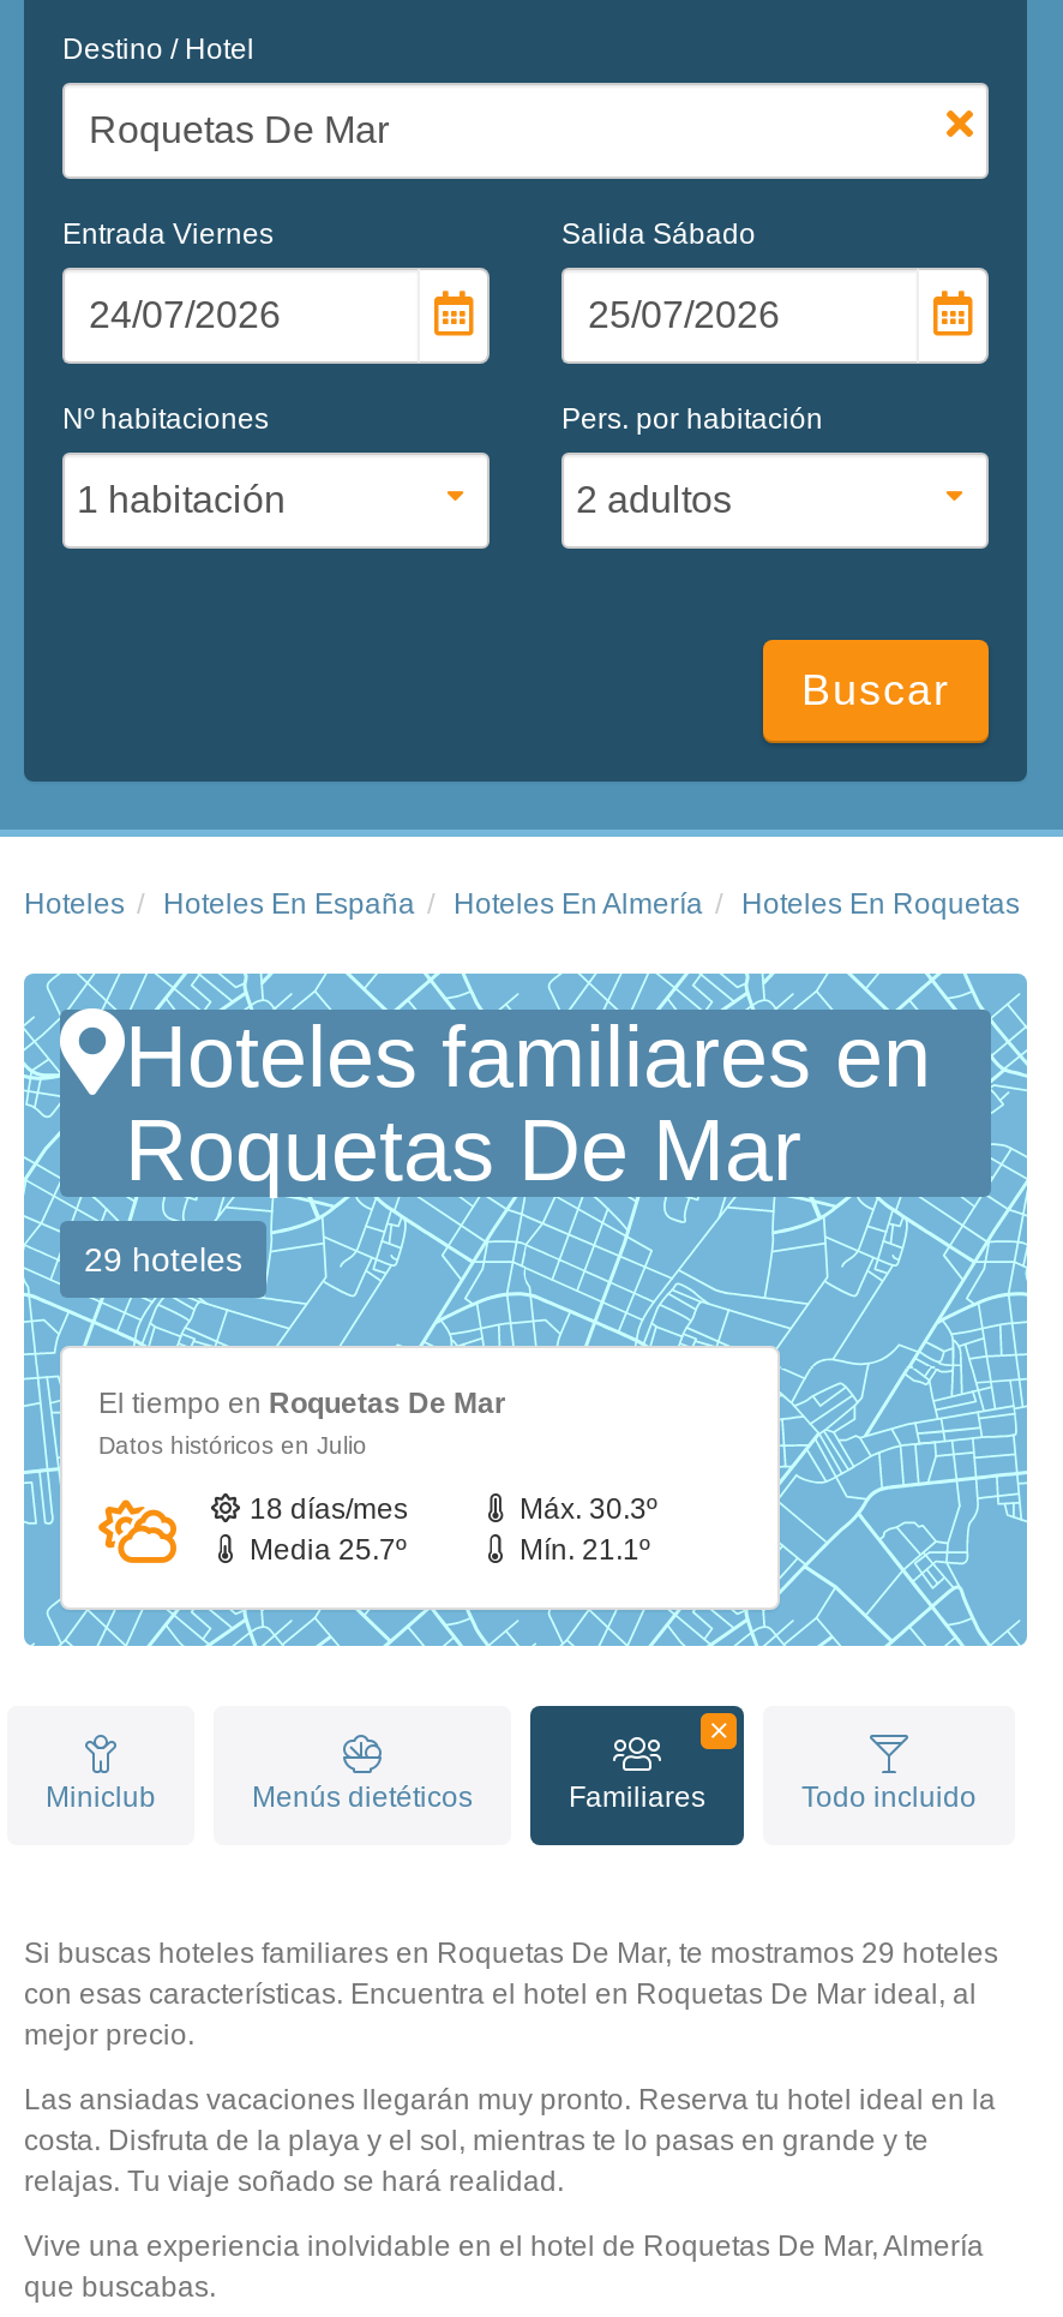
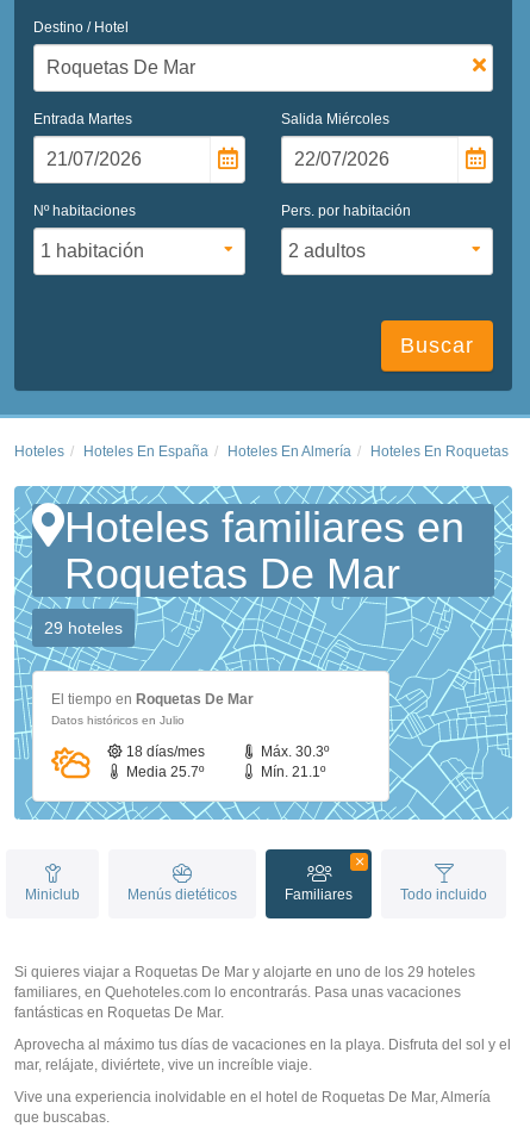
[62,216,274,250] Entrada Viernes -> [33,110,132,127] Entrada Martes
[561,216,756,250] Salida Sábado -> [281,110,389,127] Salida Miércoles
[24,1935,998,2051] Si buscas hoteles familiares en Roquetas De Mar, te mostramos 29 hoteles | con esas características. Encuentra el hotel en Roquetas De Mar ideal, al | mejor precio. -> [14,963,475,1020] Si quieres viajar a Roquetas De Mar y alojarte en uno de los 29 hoteles | familiares, en Quehoteles.com lo encontrarás. Pasa unas vacaciones | fantásticas en Roquetas De Mar.
[24,2082,996,2197] Las ansiadas vacaciones llegarán muy pronto. Reserva tu hotel ideal en la | costa. Disfruta de la playa y el sol, mientras te lo pasas en grande y te | relajas. Tu viaje soñado se hará realidad. -> [14,1036,511,1073] Aprovecha al máximo tus días de vacaciones en la playa. Disfruta del sol y el | mar, relájate, diviértete, vive un increíble viaje.

